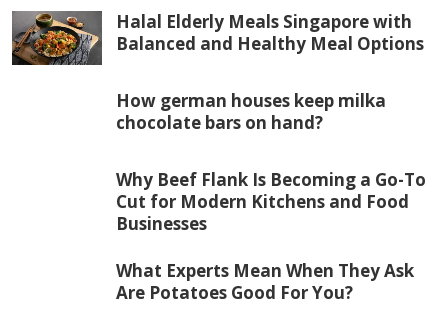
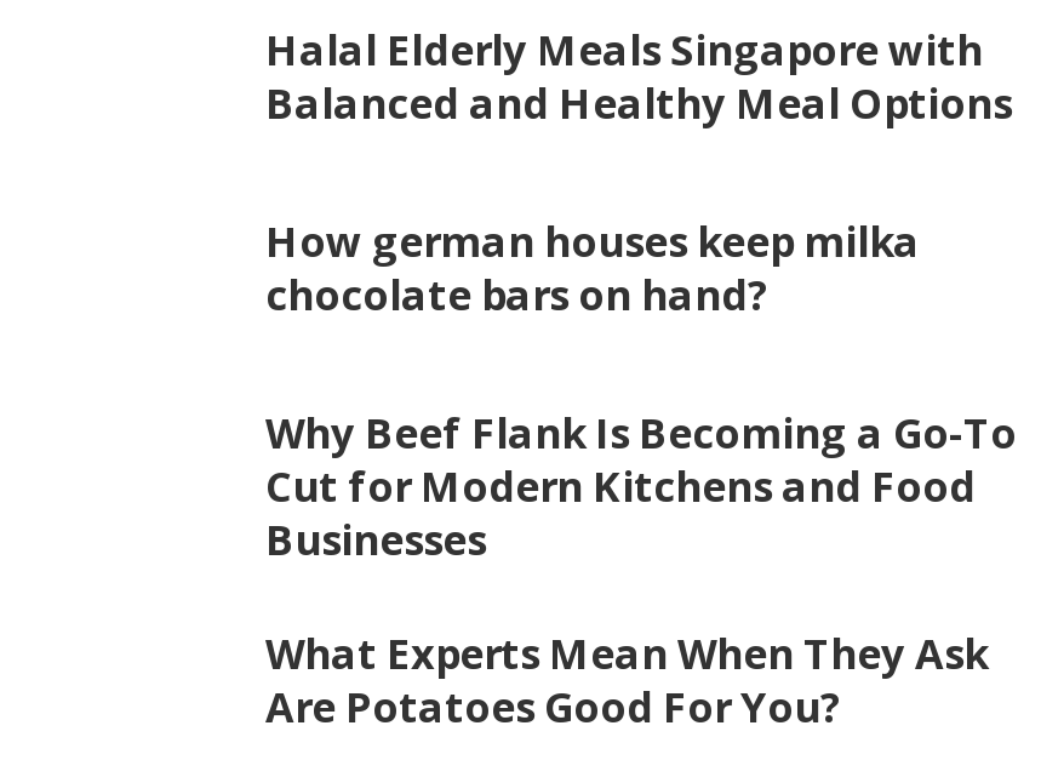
[11,10,103,66] [image] -> none

